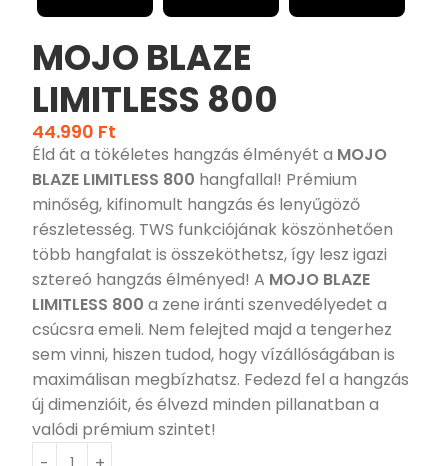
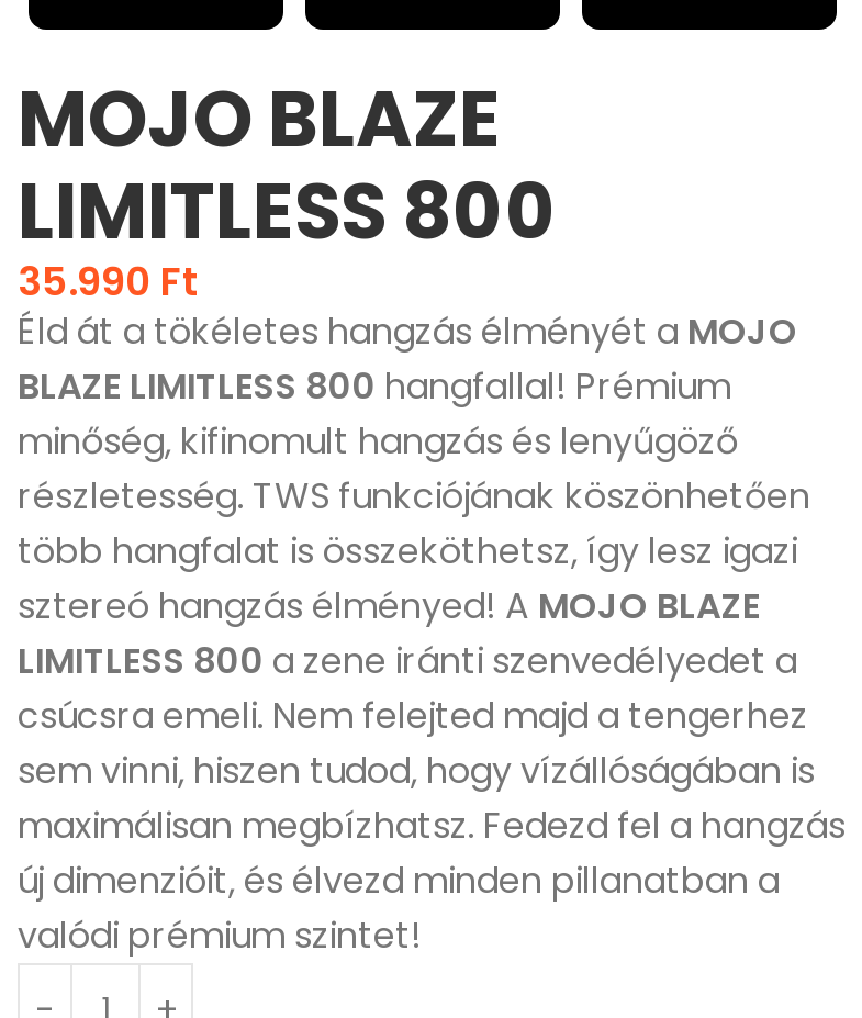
[32,119,116,144] 44.990 Ft -> [18,254,200,309] 35.990 Ft

